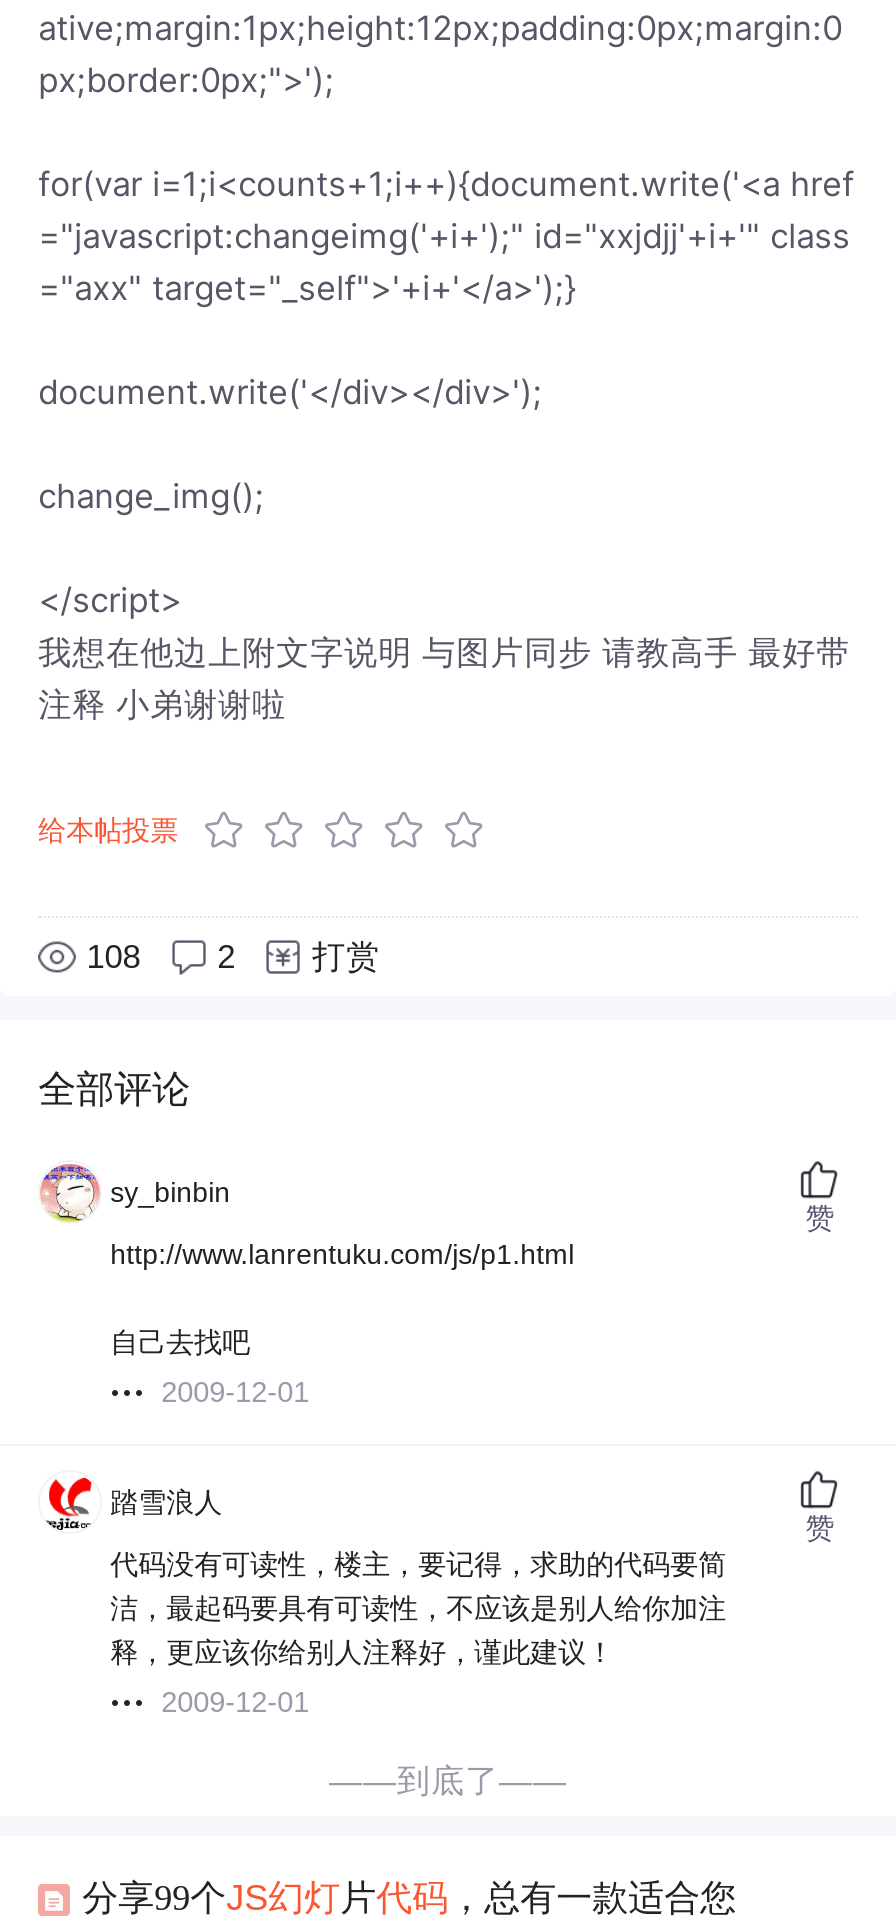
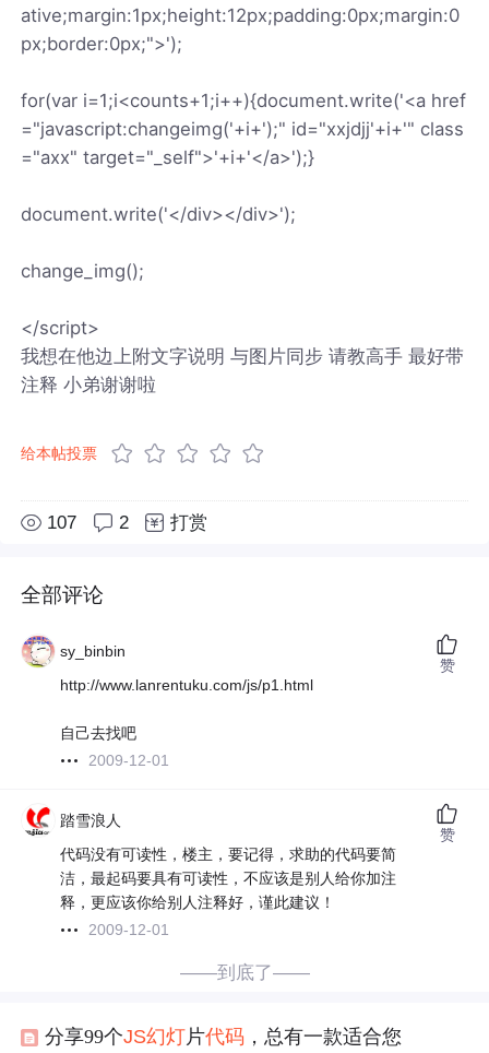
[86,939,140,977] 108 -> [47,513,77,533] 107

